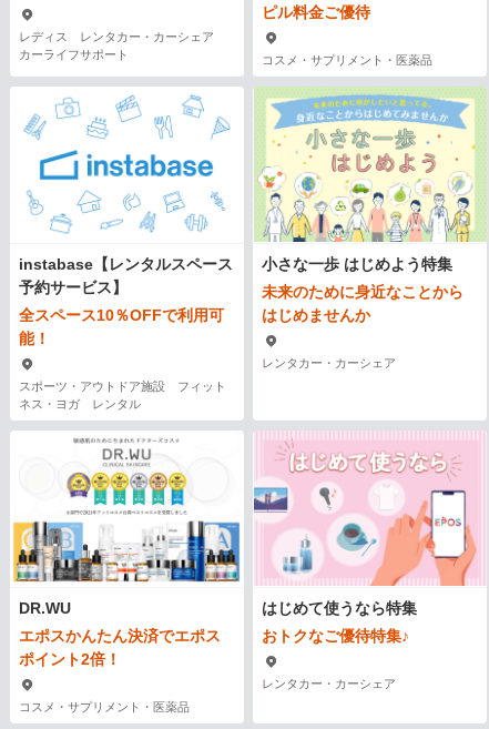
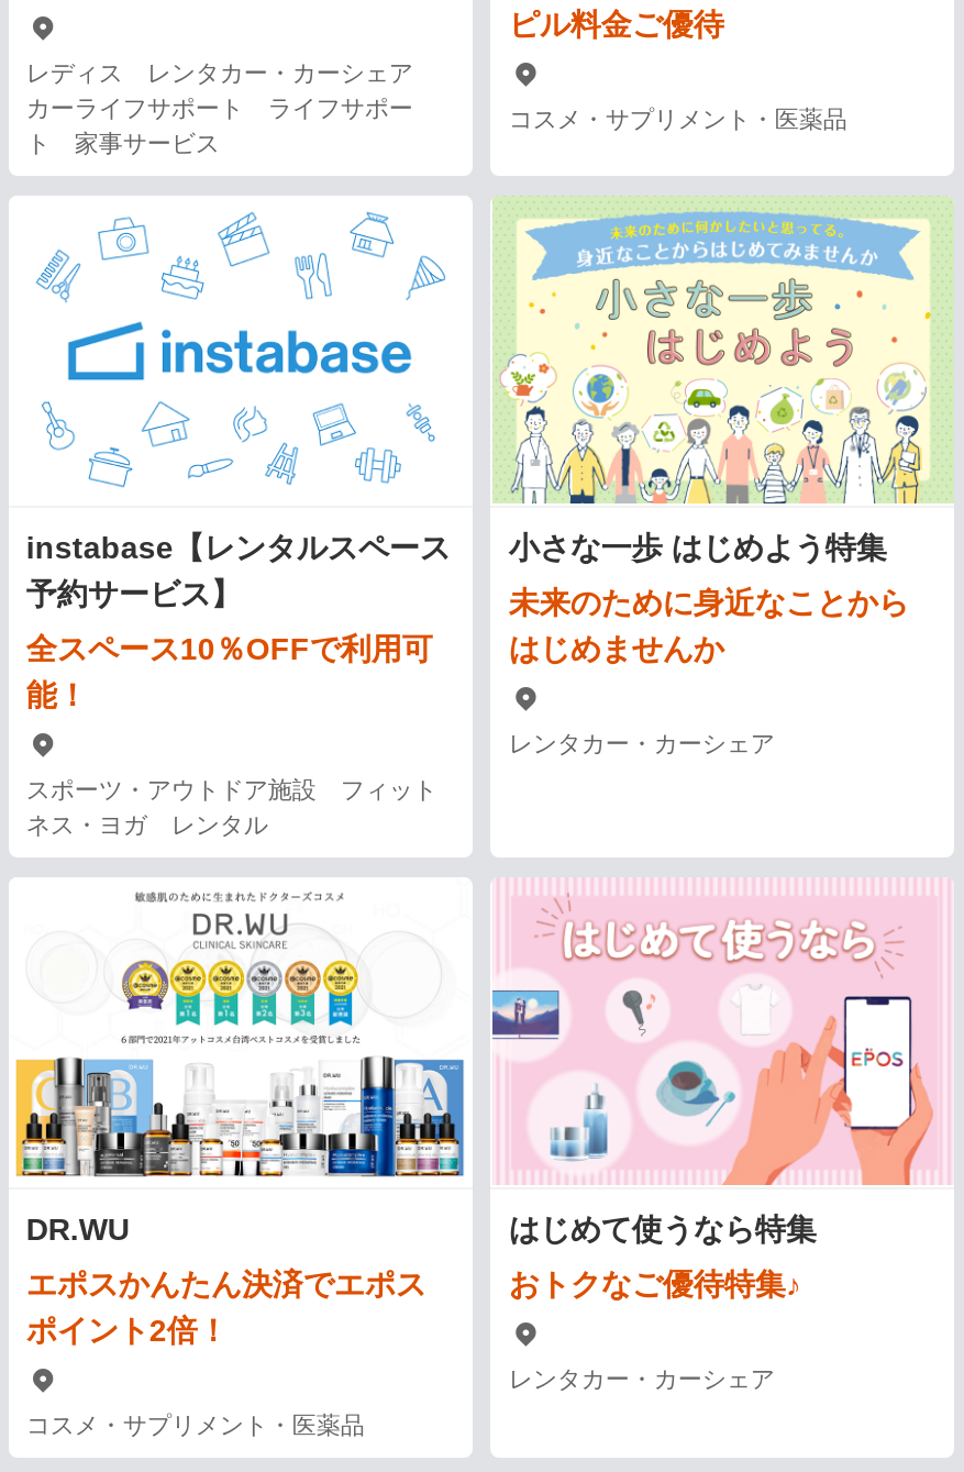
[19,48,129,61] カーライフサポート -> [26,95,413,156] カーライフサポート ライフサポー | ト 家事サービス

